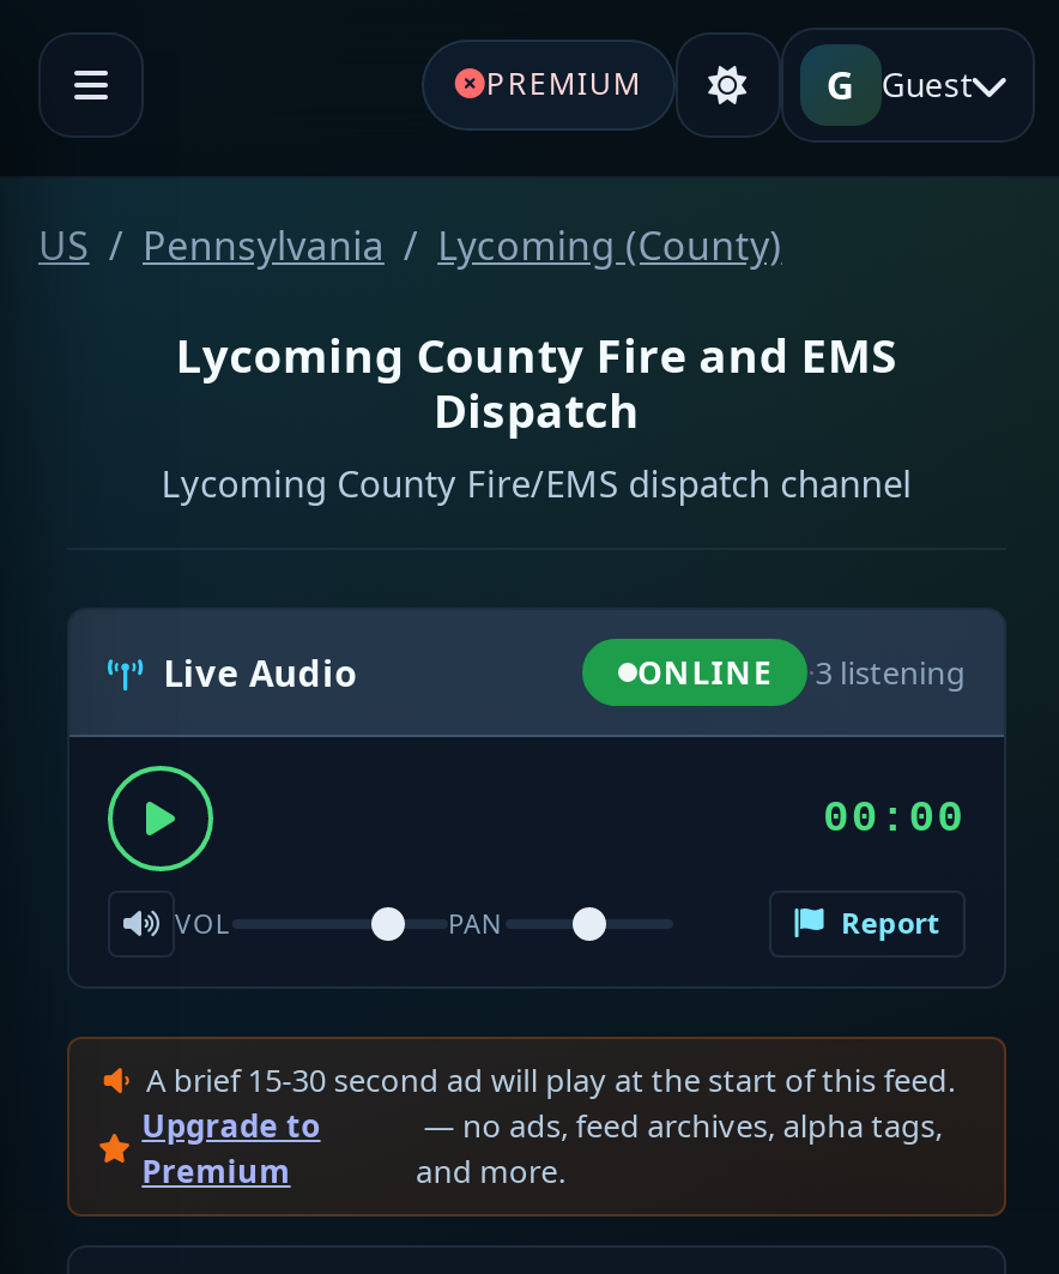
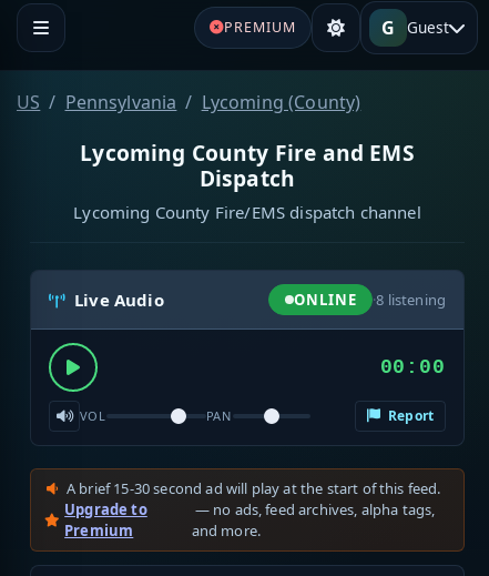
[637,650,966,693] ONLINE ·3 listening -> [294,289,446,309] ONLINE ·8 listening

